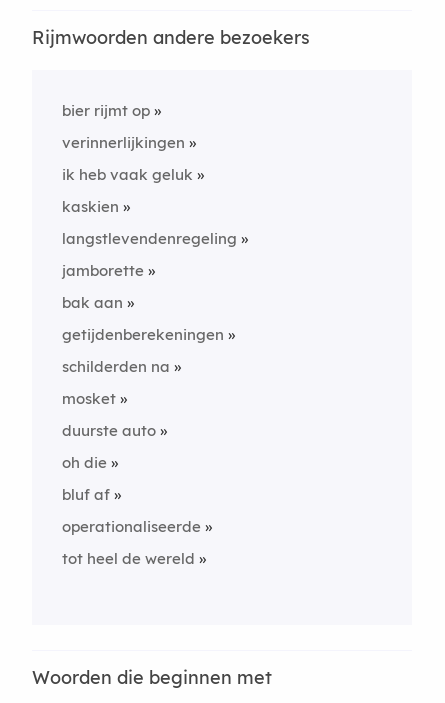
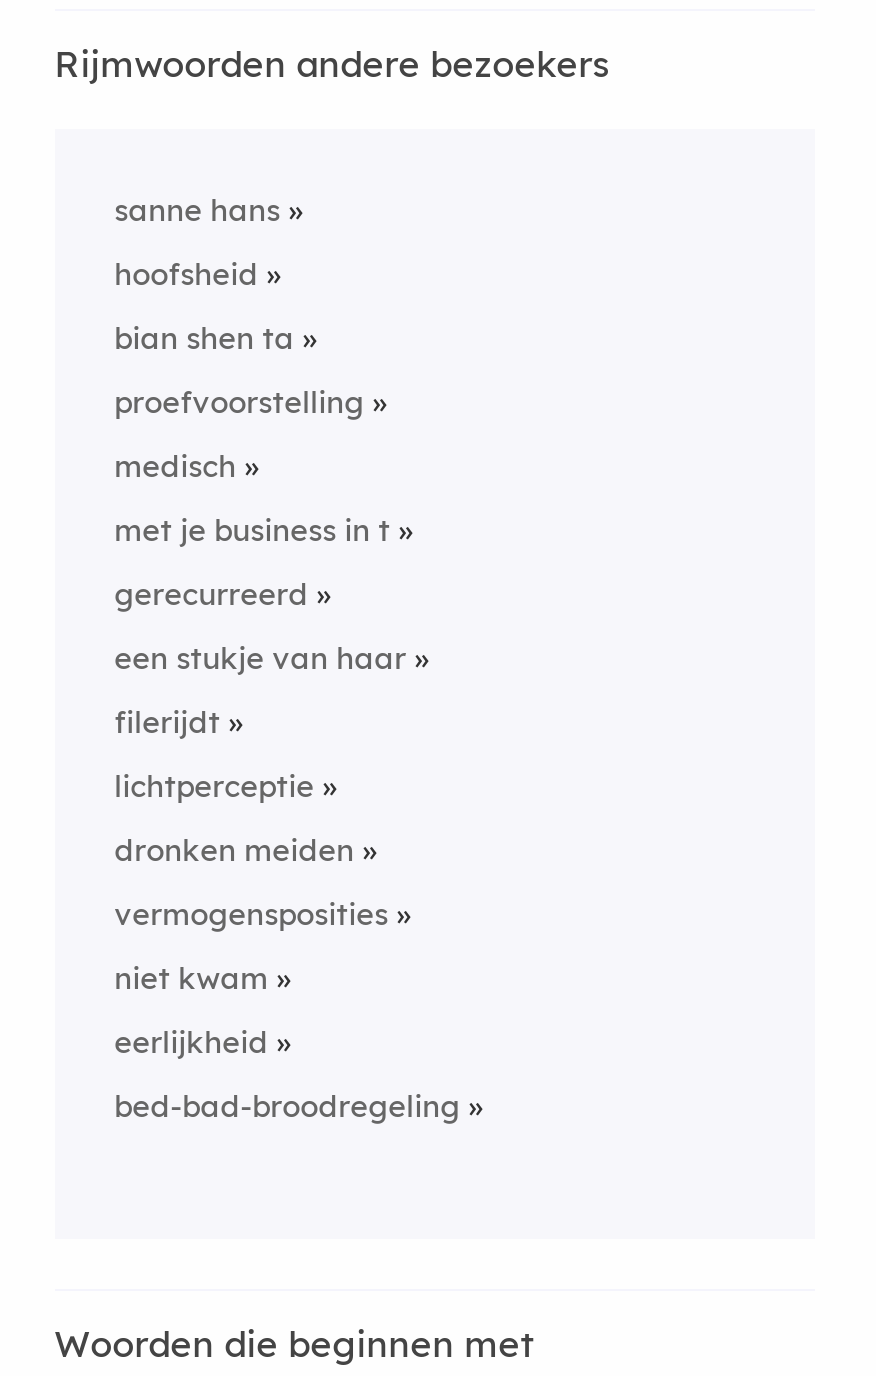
[62,101,150,120] bier rijmt op -> [114,191,280,229] sanne hans
[62,133,185,152] verinnerlijkingen -> [114,255,258,293] hoofsheid
[62,165,193,184] ik heb vaak geluk -> [114,319,294,357] bian shen ta
[62,197,119,216] kaskien -> [114,383,364,421] proefvoorstelling
[62,229,237,248] langstlevendenregeling -> [114,447,236,485] medisch
[62,261,144,280] jamborette -> [114,511,390,549] met je business in t
[62,293,123,312] bak aan -> [114,575,308,613] gerecurreerd
[62,325,224,344] getijdenberekeningen -> [114,639,406,677] een stukje van haar
[62,357,170,376] schilderden na -> [114,703,220,741] filerijdt
[62,389,116,408] mosket -> [114,767,314,805] lichtperceptie
[62,421,156,440] duurste auto -> [114,831,354,869] dronken meiden
[62,453,107,472] oh die -> [114,895,388,933] vermogensposities
[62,485,110,504] bluf af -> [114,959,268,997] niet kwam
[62,517,201,536] operationaliseerde -> [114,1023,268,1061] eerlijkheid
[62,549,195,568] tot heel de wereld -> [114,1087,460,1125] bed-bad-broodregeling

